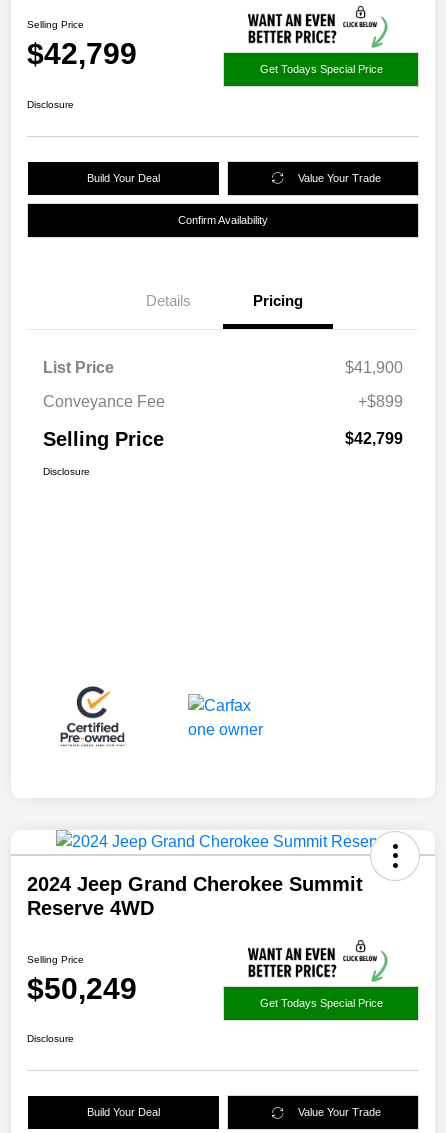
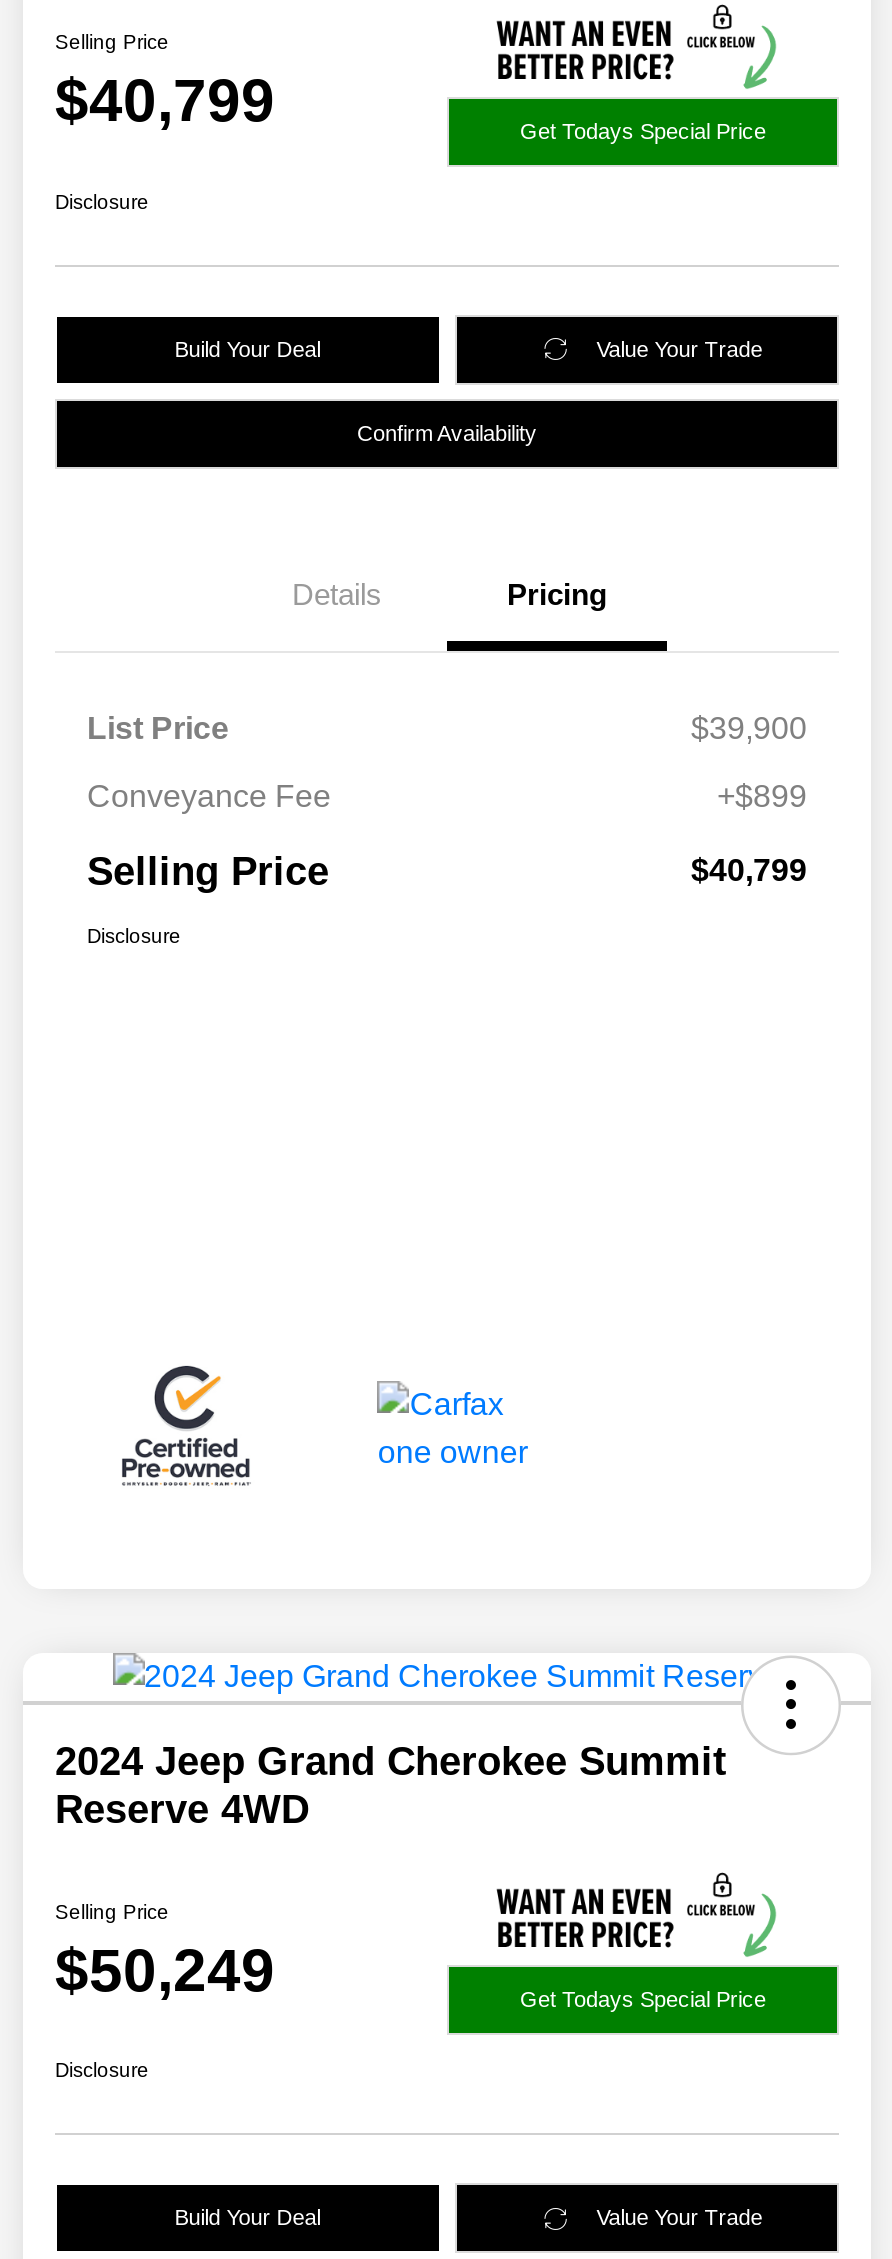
[27,37,137,70] $42,799 -> [55,67,275,133] $40,799
[345,358,403,375] $41,900 -> [691,710,807,744] $39,900
[345,429,403,446] $42,799 -> [691,852,807,886] $40,799

